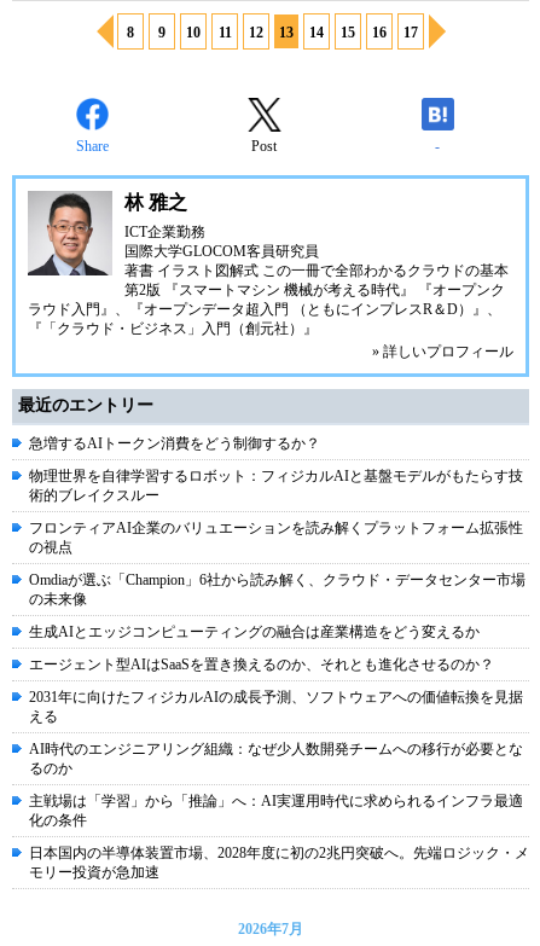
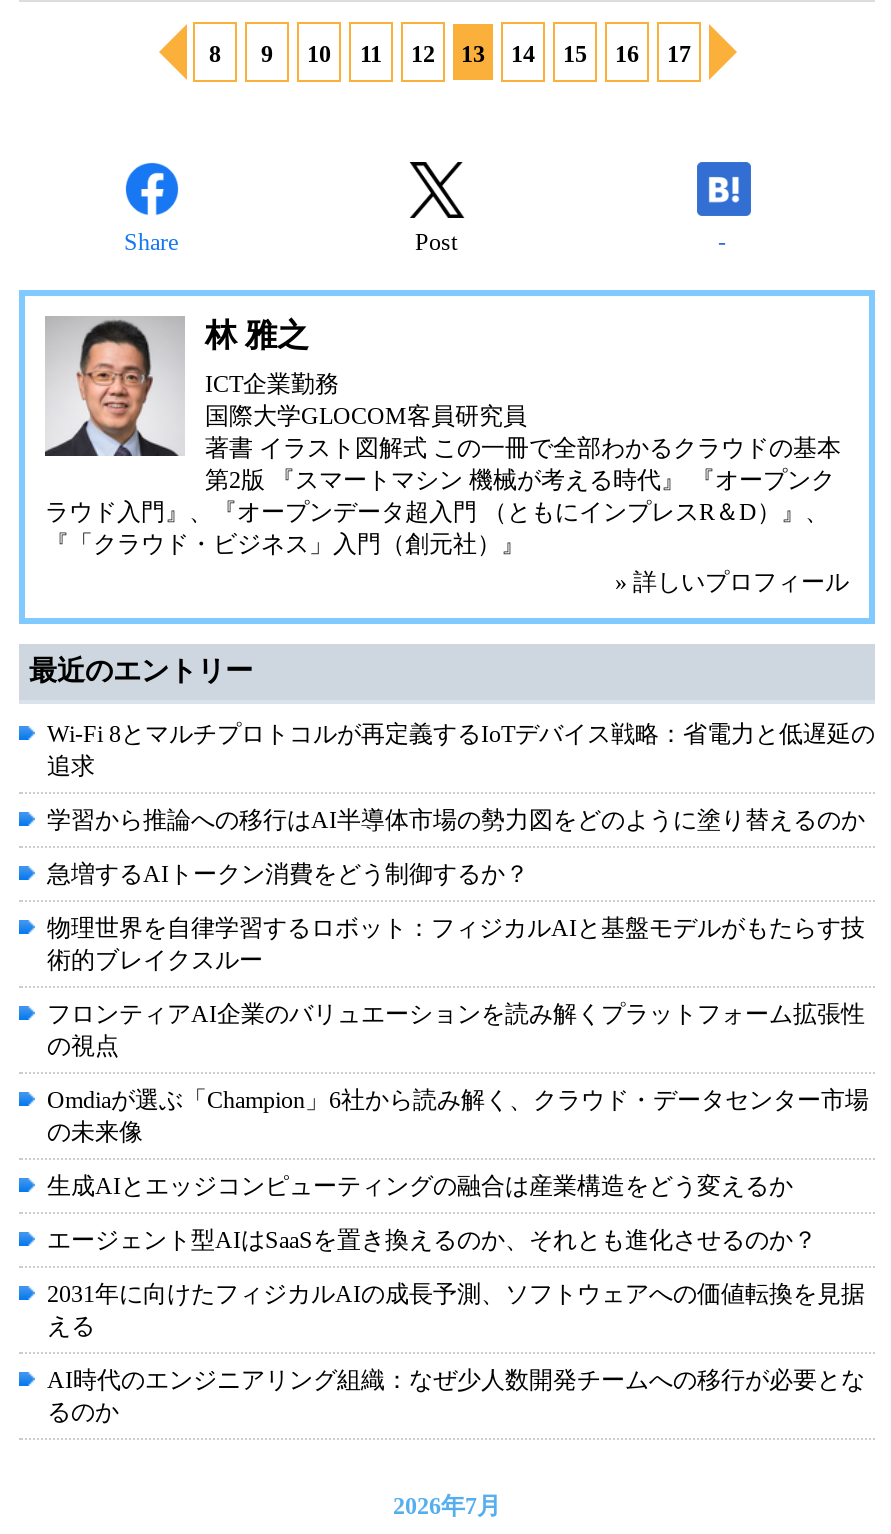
none -> [47,720,875,834] Wi-Fi 8とマルチプロトコルが再定義するIoTデバイス戦略：省電力と低遅延の | 追求 | 学習から推論への移行はAI半導体市場の勢力図をどのように塗り替えるのか
moved [29,435,526,777] -> [47,860,869,1426]: 急増するAIトークン消費をどう制御するか？ | 物理世界を自律学習するロボット：フィジカルAIと基盤モデルがもたらす技 | 術的ブレイクスルー | ... | AI時代のエンジニアリング組織：なぜ少人数開発チームへの移行が必要とな | るのか
[29,793,529,881] 主戦場は「学習」から「推論」へ：AI実運用時代に求められるインフラ最適 | 化の条件 | 日本国内の半導体装置市場、2028年度に初の2兆円突破へ。先端ロジック・メ | モリー投資が急加速 -> none

